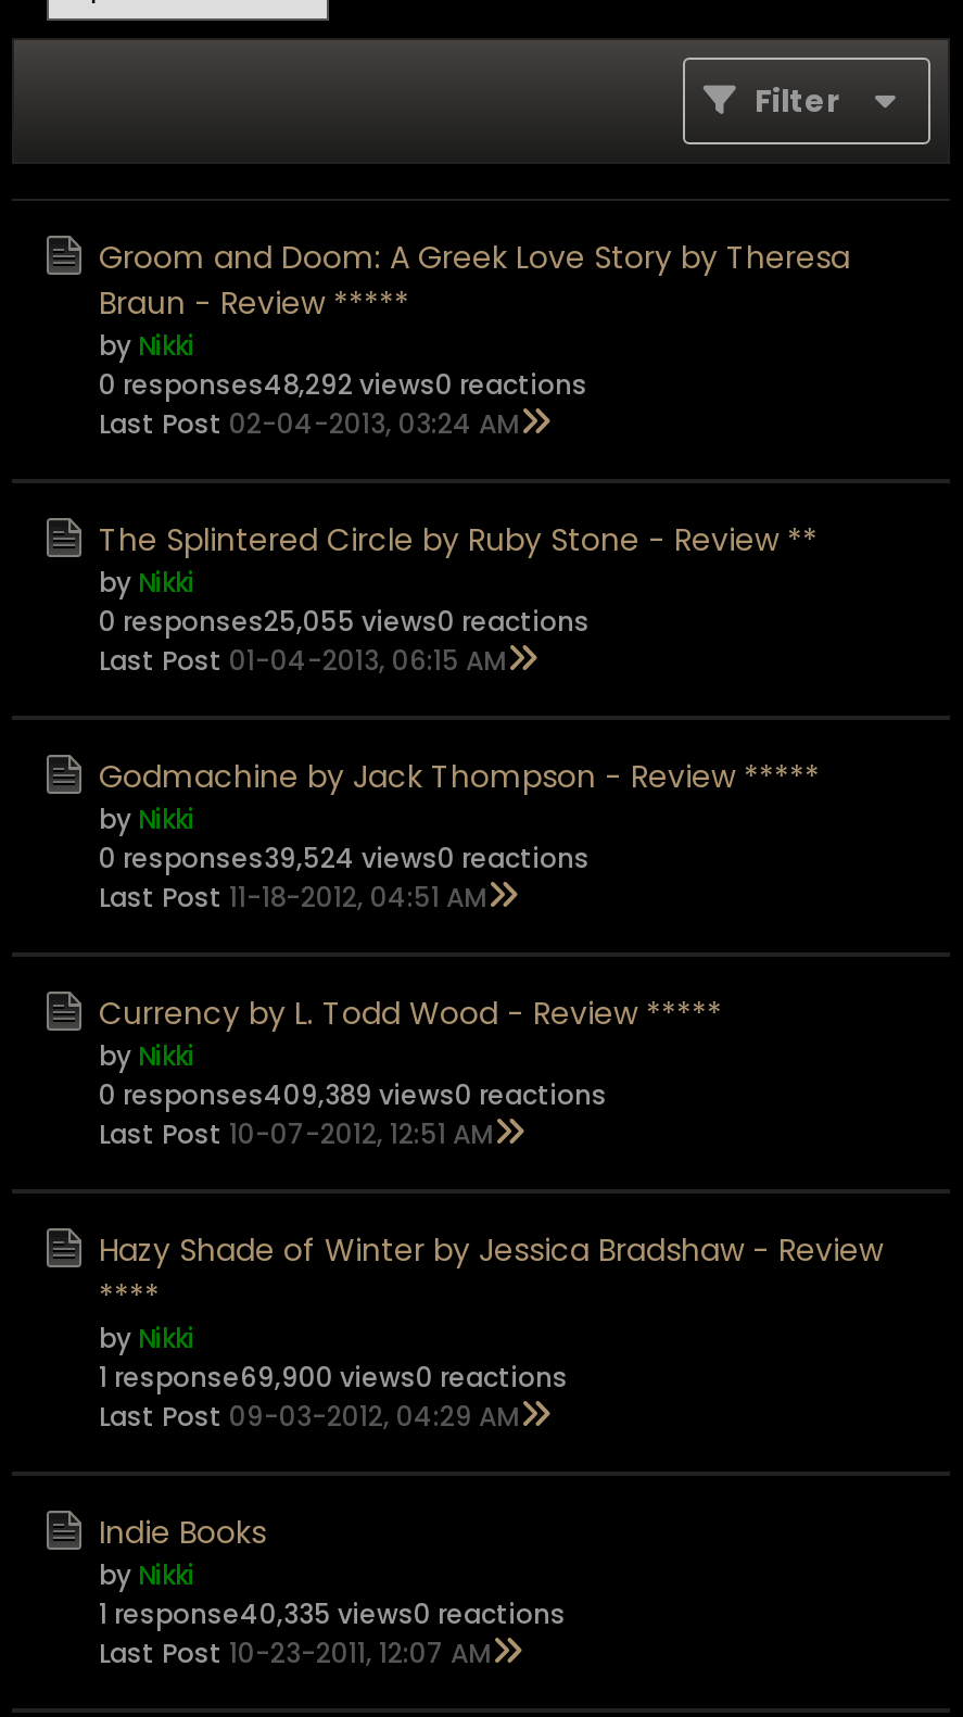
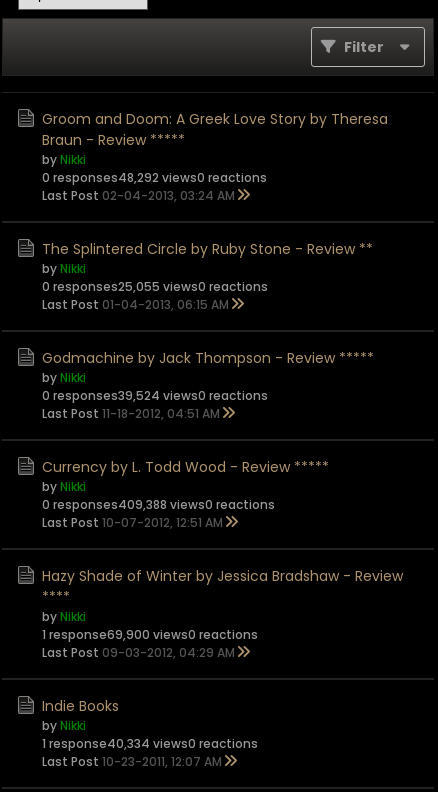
[99,1076,607,1113] 0 responses409,389 views0 reactions -> [42,496,275,513] 0 responses409,388 views0 reactions
[99,1595,566,1632] 1 response40,335 views0 reactions -> [42,735,258,752] 1 response40,334 views0 reactions

